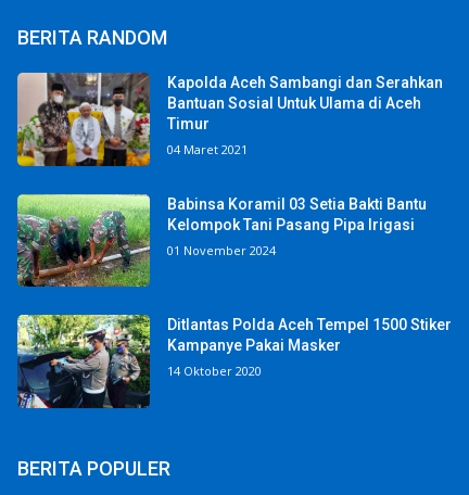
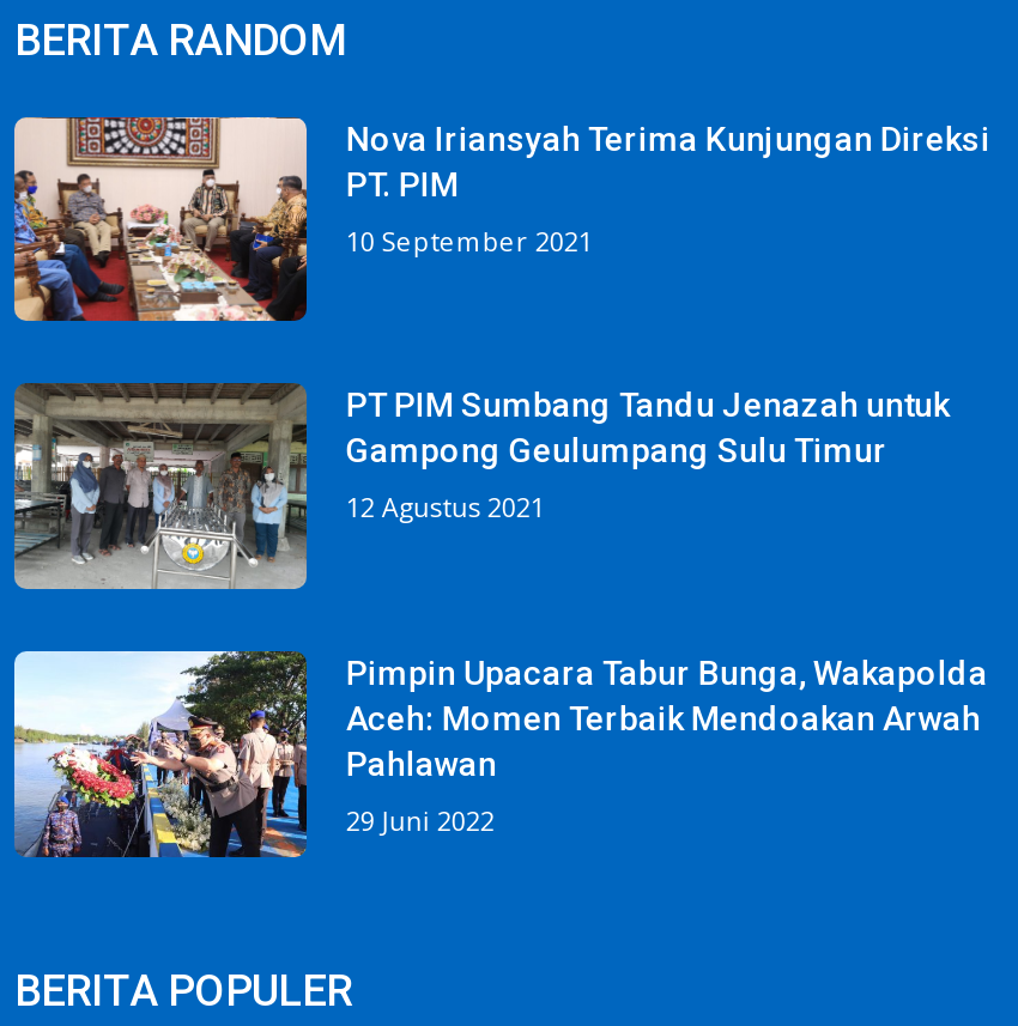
[16,72,443,167] [image] | Kapolda Aceh Sambangi dan Serahkan | Bantuan Sosial Untuk Ulama di Aceh | Timur -> [12,114,990,324] [image] | Nova Iriansyah Terima Kunjungan Direksi | PT. PIM
[168,141,248,158] 04 Maret 2021 -> [346,222,593,258] 10 September 2021
[16,193,427,288] [image] | Babinsa Koramil 03 Setia Bakti Bantu | Kelompok Tani Pasang Pipa Irigasi -> [12,382,949,593] [image] | PT PIM Sumbang Tandu Jenazah untuk | Gampong Geulumpang Sulu Timur
[168,242,276,258] 01 November 2024 -> [346,489,545,525] 12 Agustus 2021
[16,314,452,409] [image] | Ditlantas Polda Aceh Tempel 1500 Stiker | Kampanye Pakai Masker -> [12,648,988,861] [image] | Pimpin Upacara Tabur Bunga, Wakapolda | Aceh: Momen Terbaik Mendoakan Arwah | Pahlawan
[168,363,262,379] 14 Oktober 2020 -> [346,802,494,838] 29 Juni 2022

